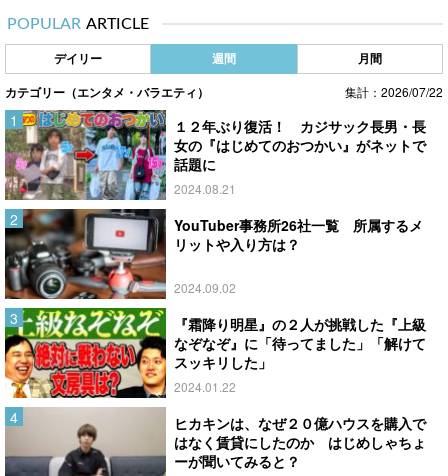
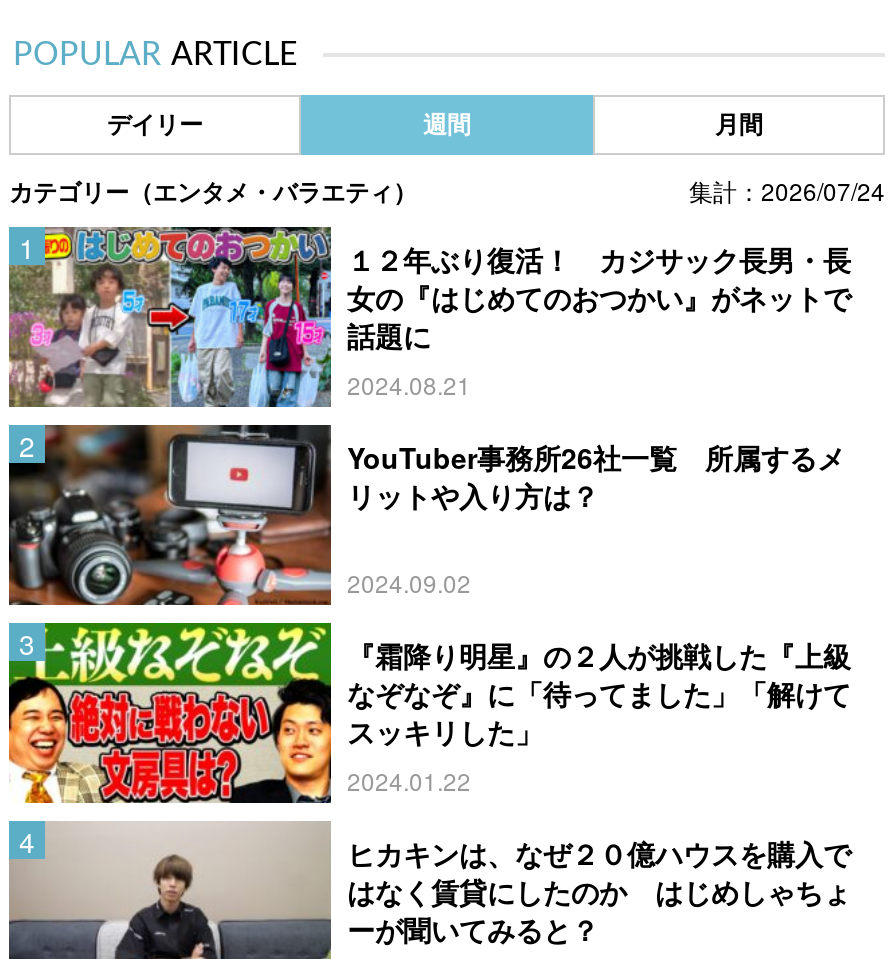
[345,83,443,100] 集計：2026/07/22 -> [689,174,885,208] 集計：2026/07/24

